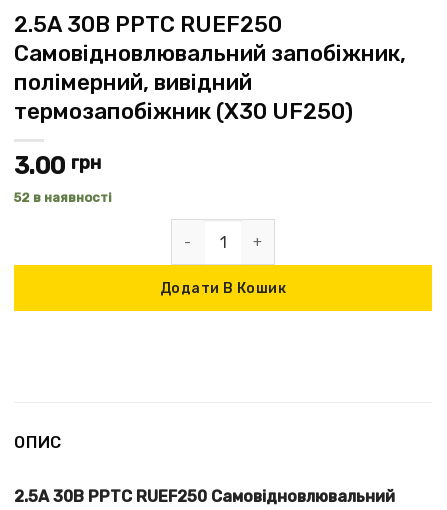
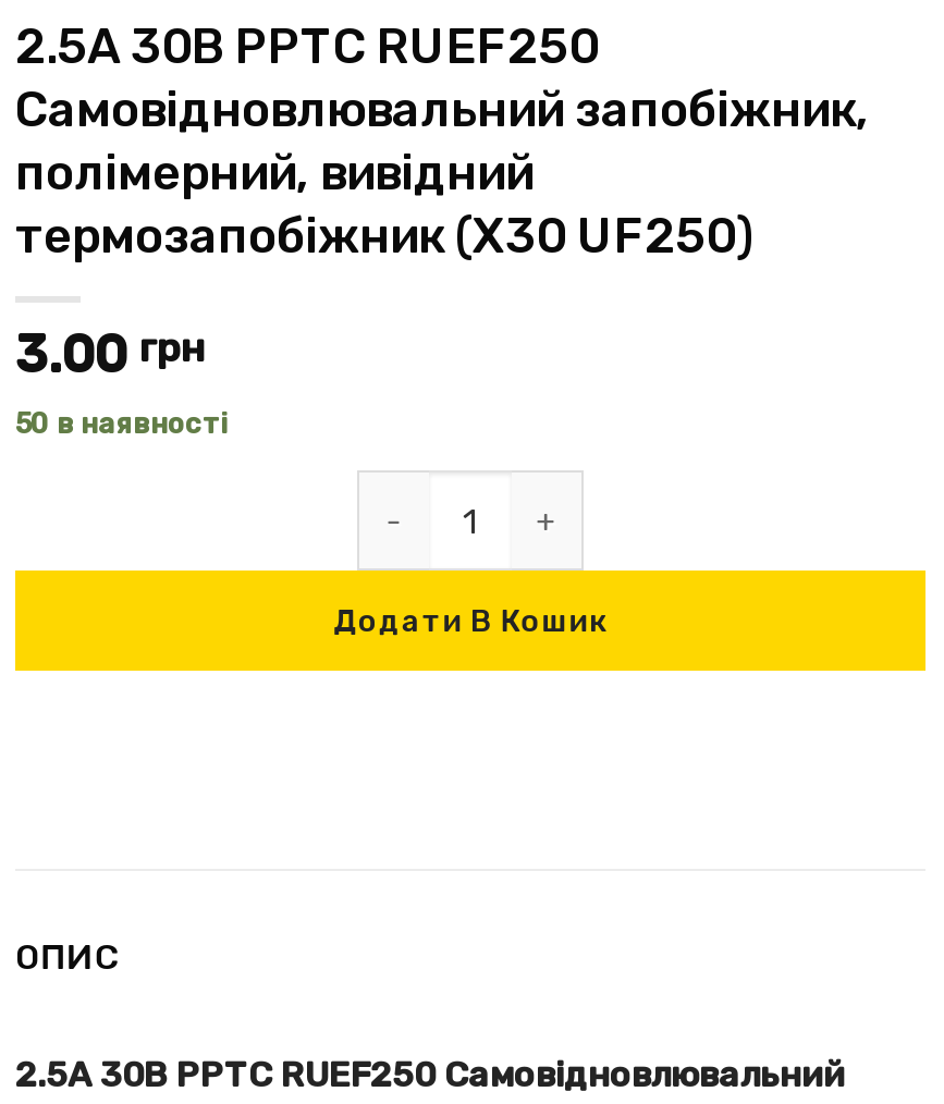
[14,190,112,205] 52 в наявності -> [15,408,229,441] 50 в наявності

